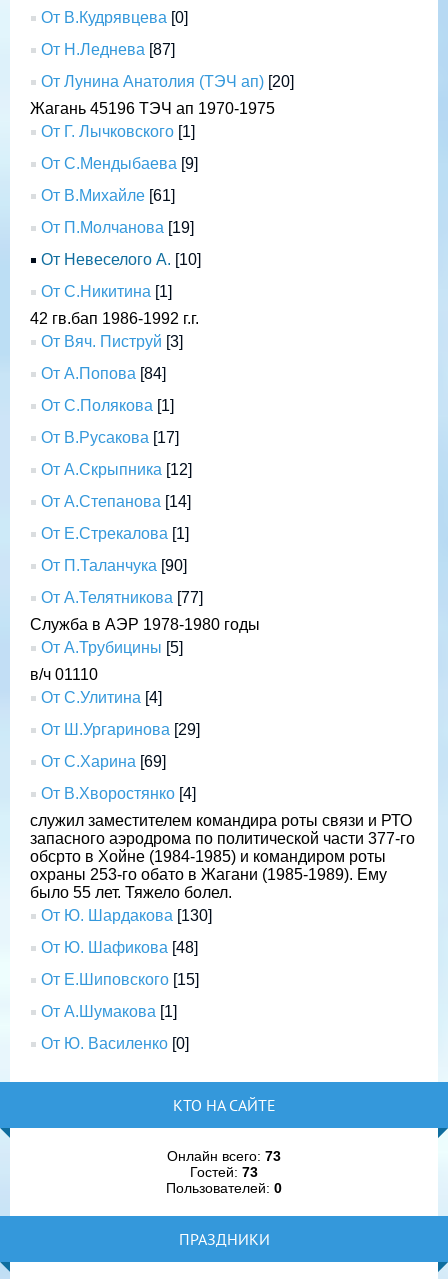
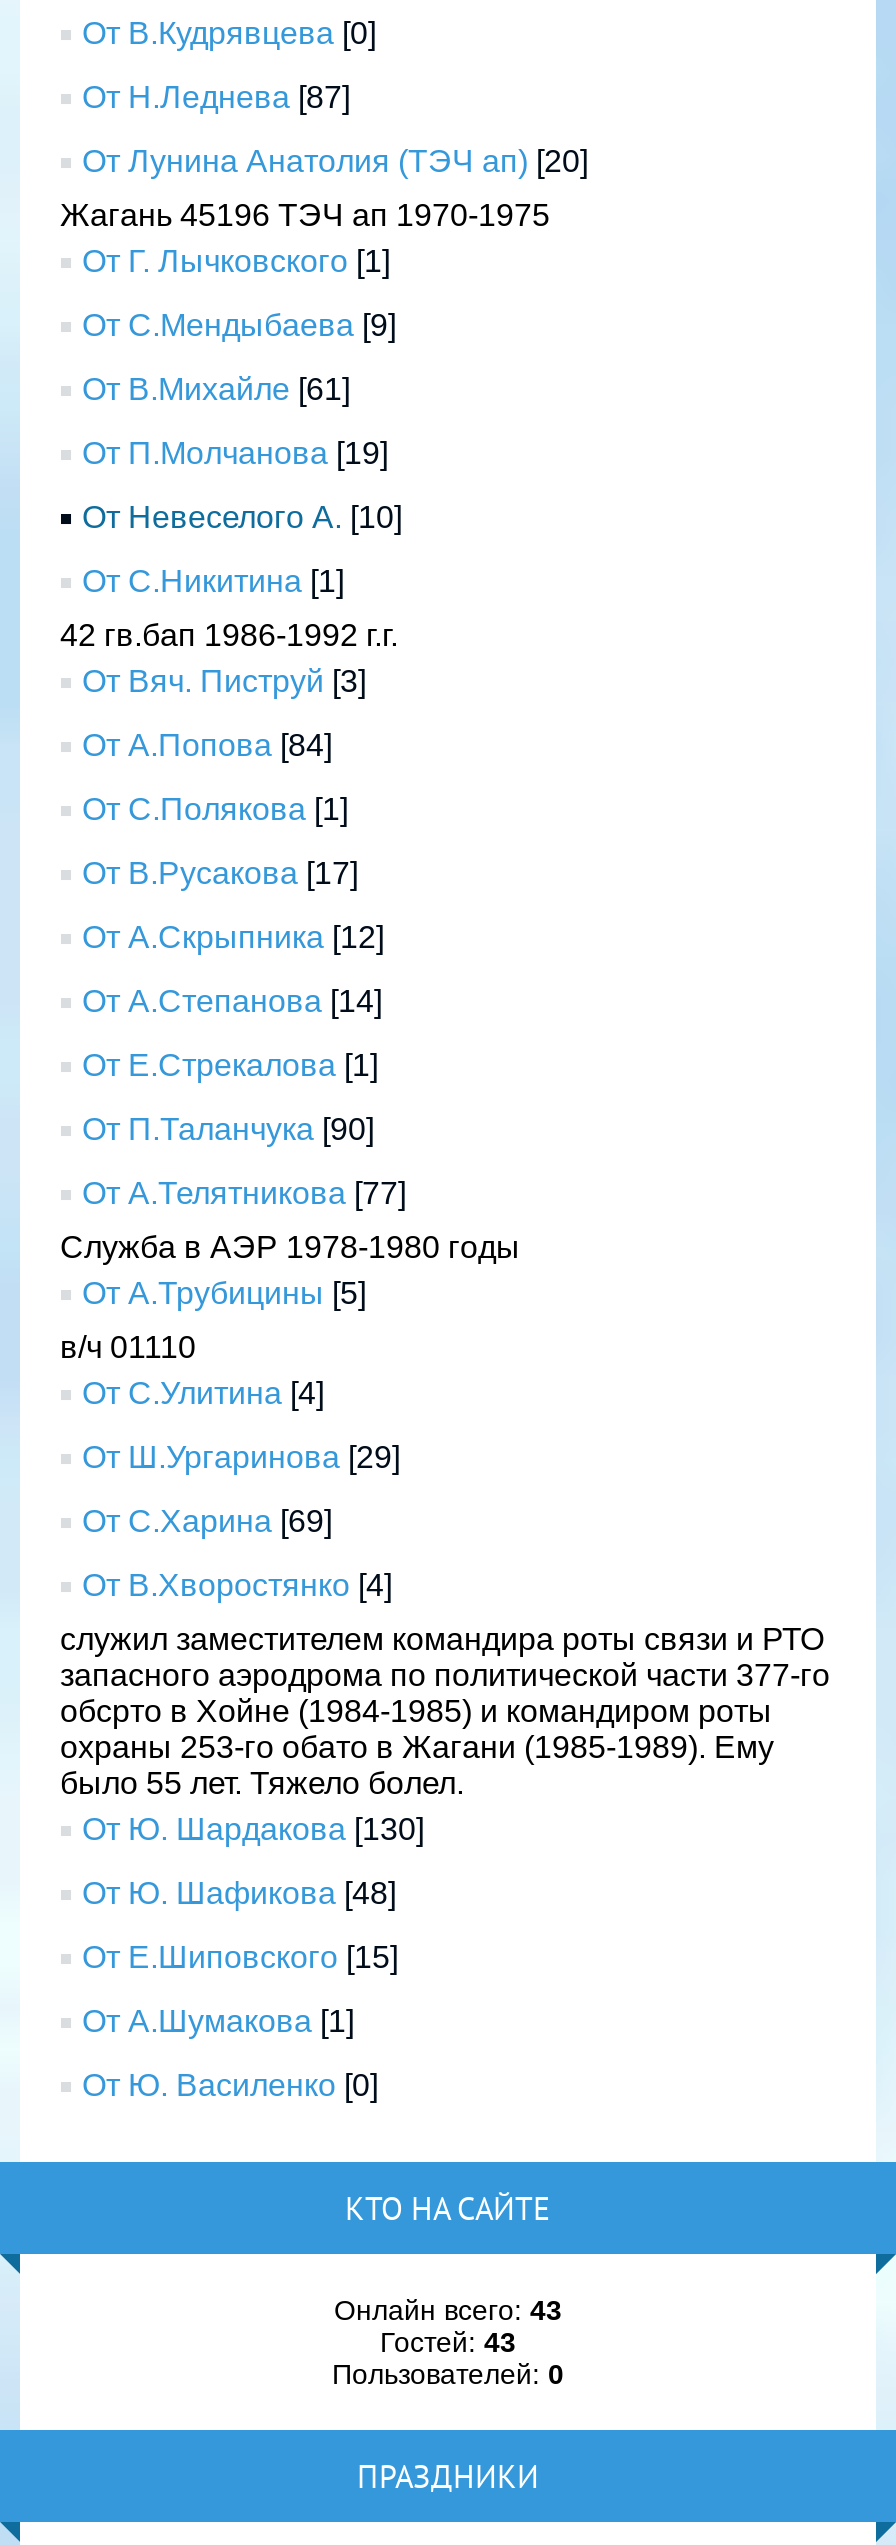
[167,1148,281,1164] Онлайн всего: 73 -> [334,2295,562,2327] Онлайн всего: 43
[190,1164,258,1180] Гостей: 73 -> [380,2327,516,2359] Гостей: 43

